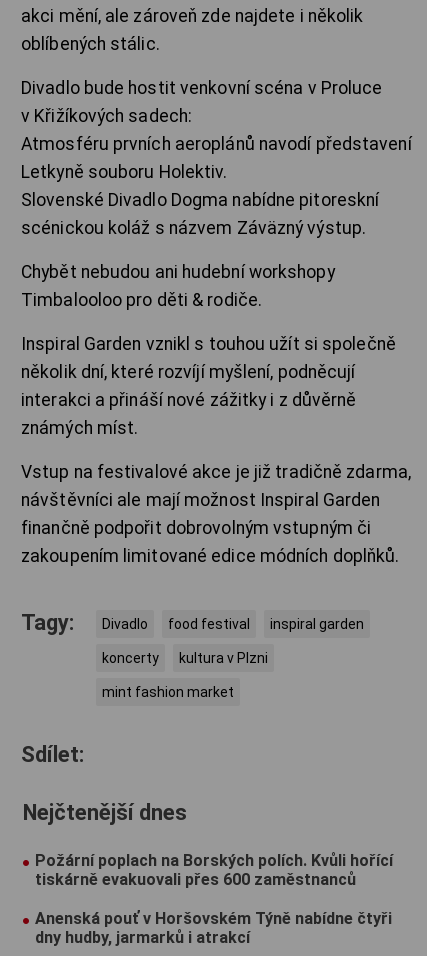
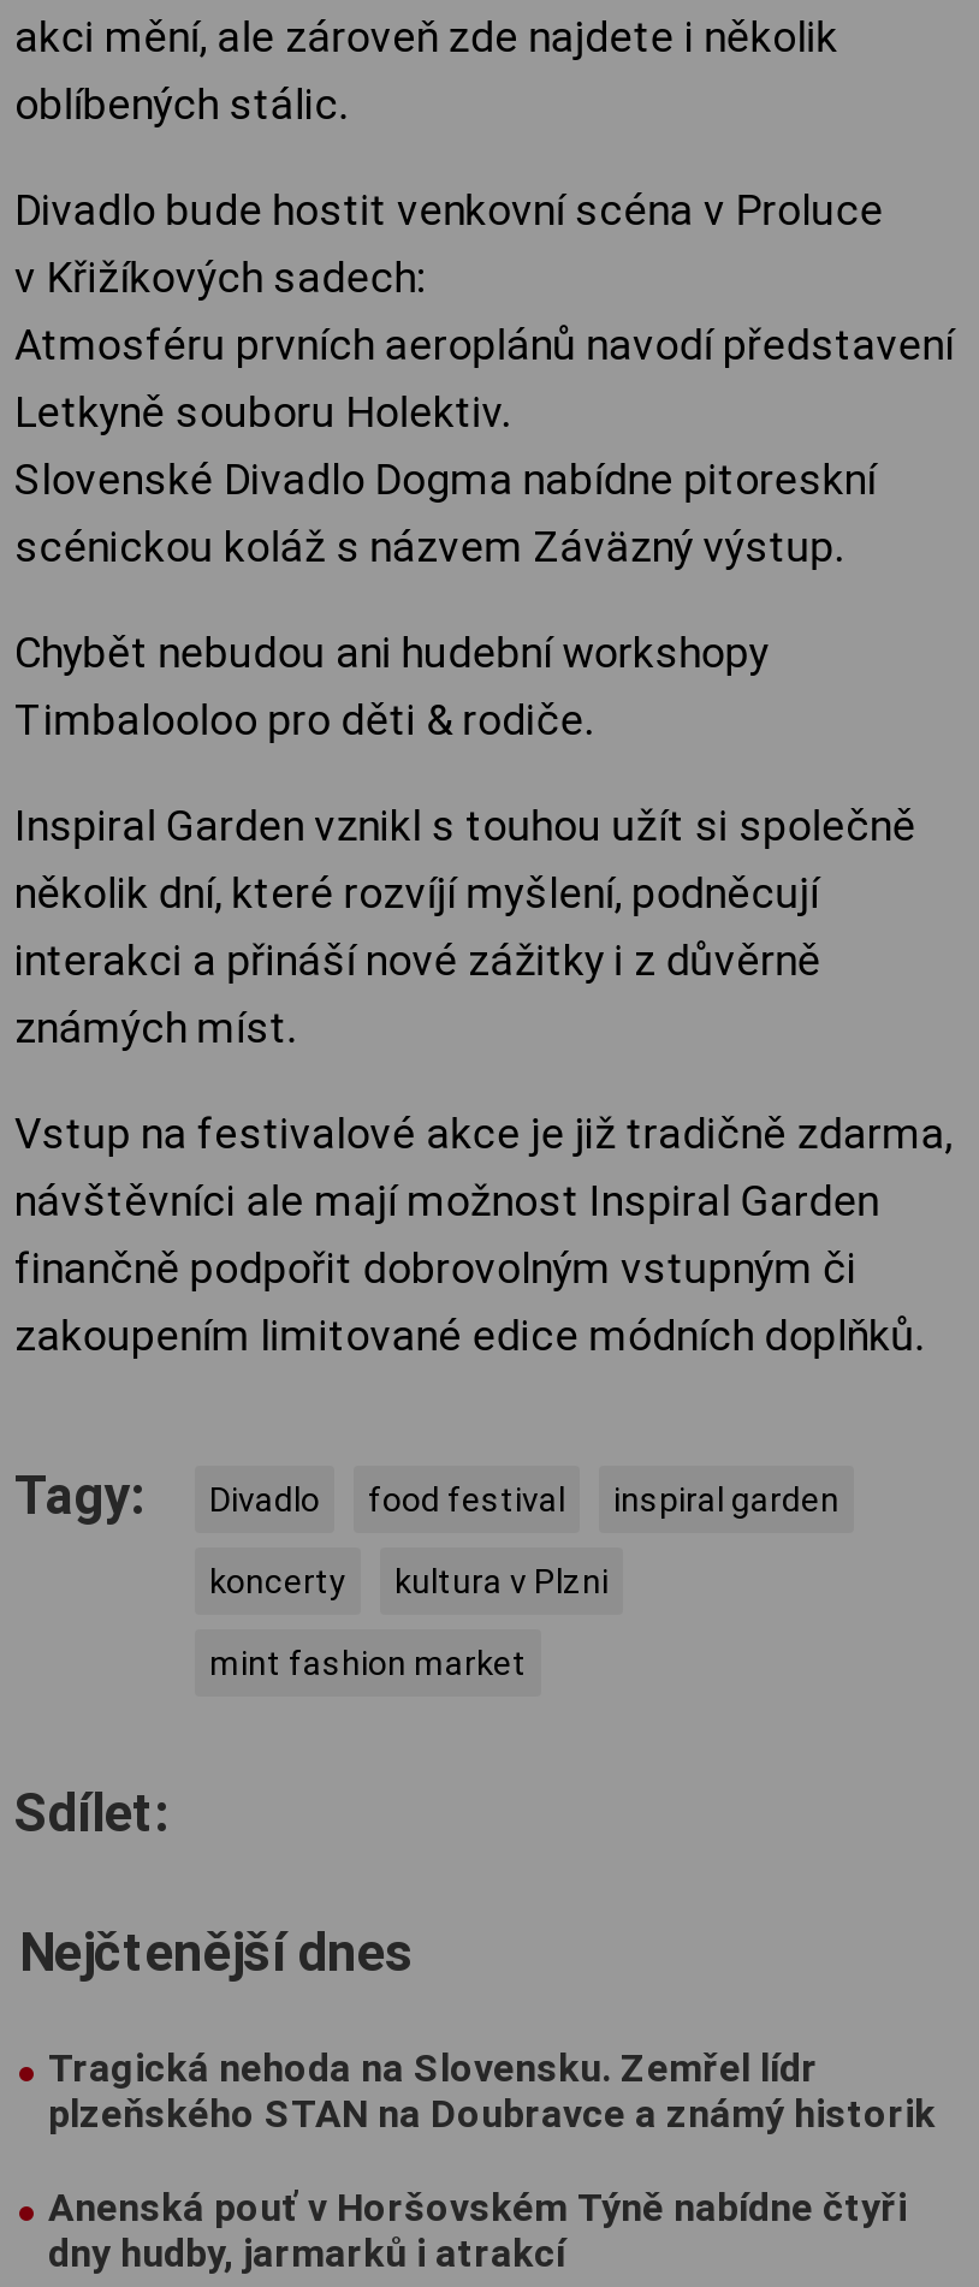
[35,851,393,889] Požární poplach na Borských polích. Kvůli hořící | tiskárně evakuovali přes 600 zaměstnanců -> [48,2045,936,2136] Tragická nehoda na Slovensku. Zemřel lídr | plzeňského STAN na Doubravce a známý historik

